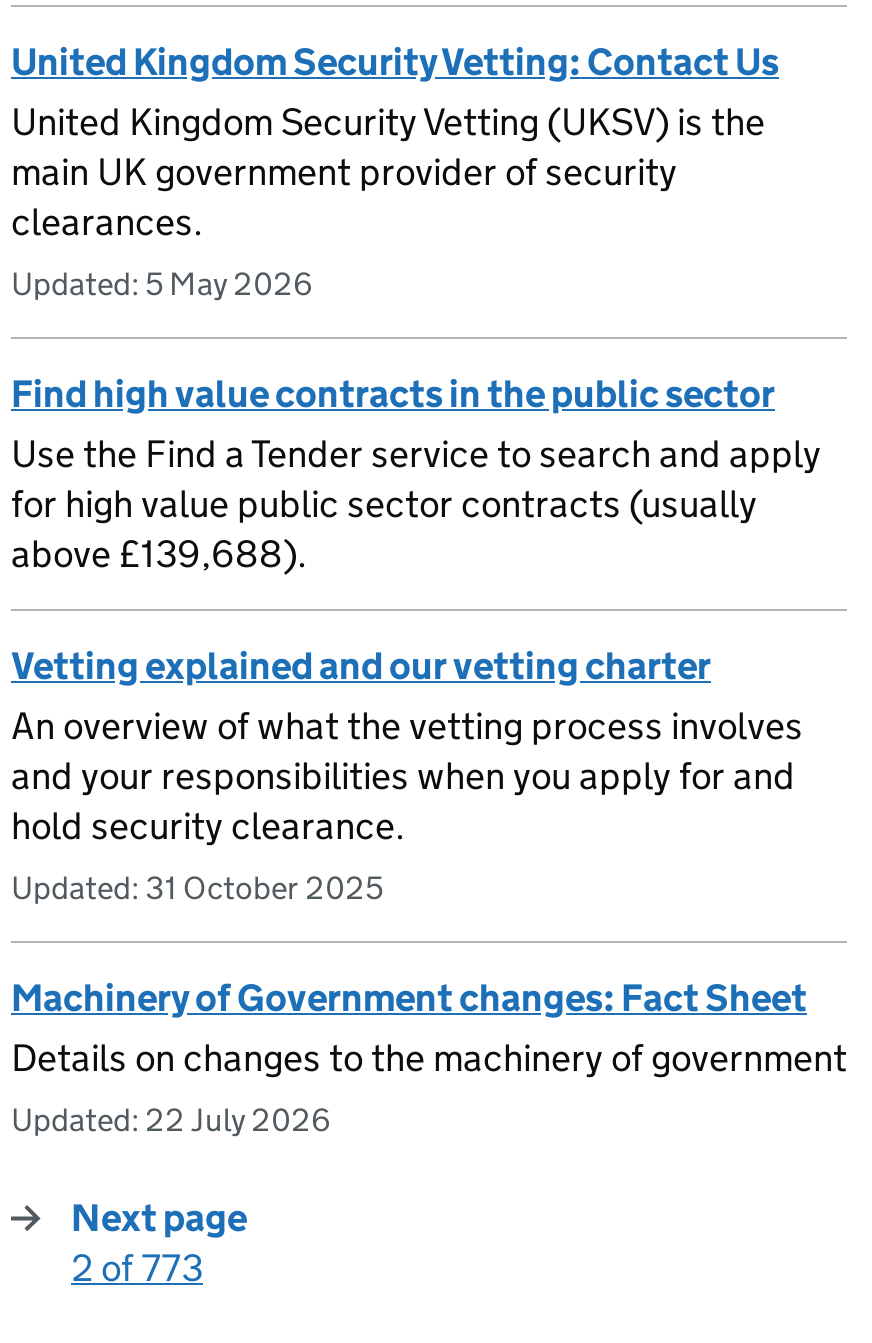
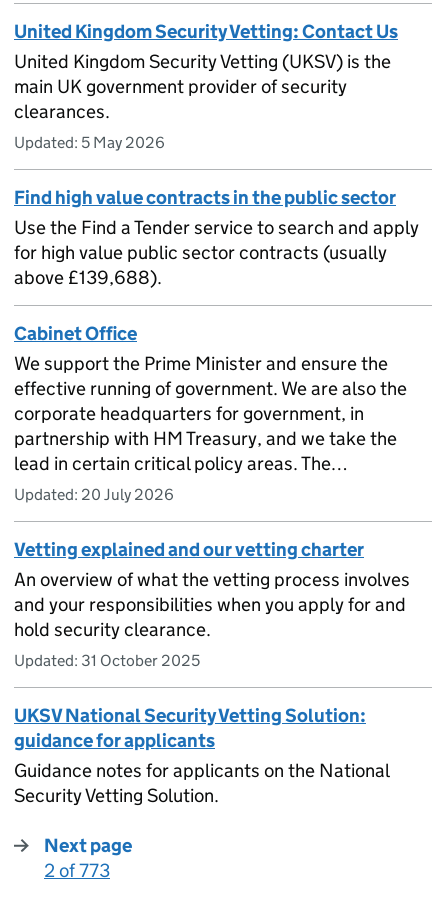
none -> [14,322,407,504] Cabinet Office | We support the Prime Minister and ensure the | effective running of government. We are also the | corporate headquarters for government, in | partnership with HM Treasury, and we take the | lead in certain critical policy areas. The… | Updated: 20 July 2026
[11,975,847,1139] Machinery of Government changes: Fact Sheet | Details on changes to the machinery of government | Updated: 22 July 2026 -> [14,704,389,807] UKSV National Security Vetting Solution: | guidance for applicants | Guidance notes for applicants on the National | Security Vetting Solution.

